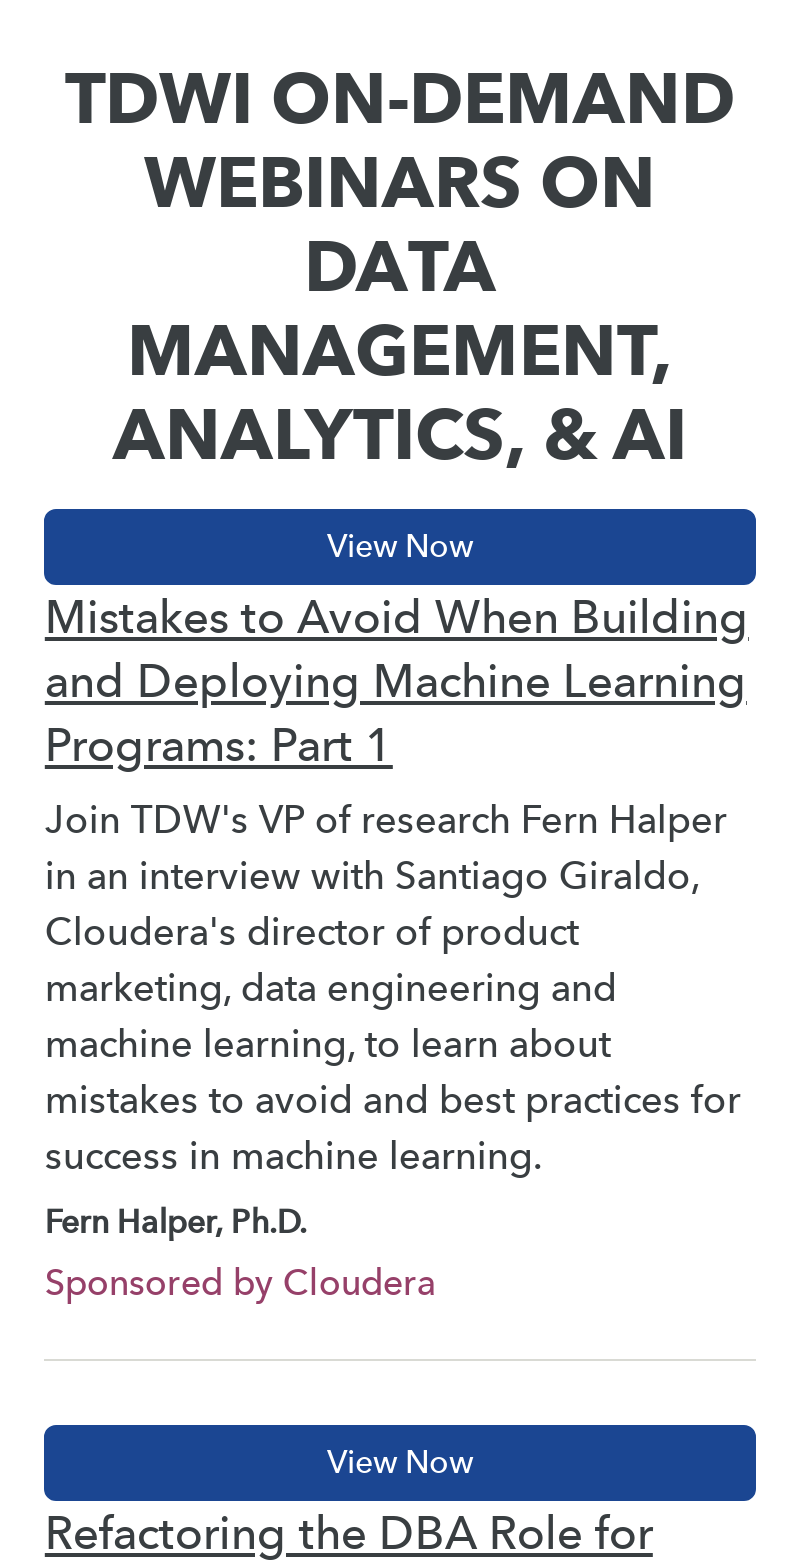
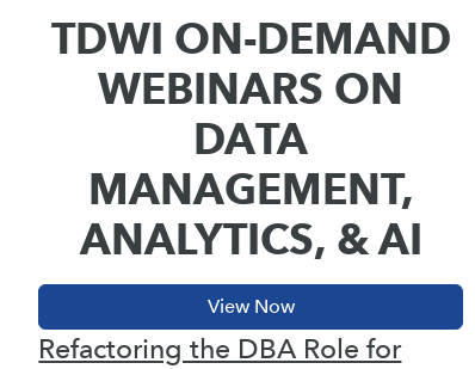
[45,588,749,1305] Mistakes to Avoid When Building | and Deploying Machine Learning | Programs: Part 1 | Join TDW's VP of research Fern Halper | in an interview with Santiago Giraldo, | Cloudera's director of product | marketing, data engineering and | machine learning, to learn about | mistakes to avoid and best practices for | success in machine learning. | Fern Halper, Ph.D. | Sponsored by Cloudera -> none

